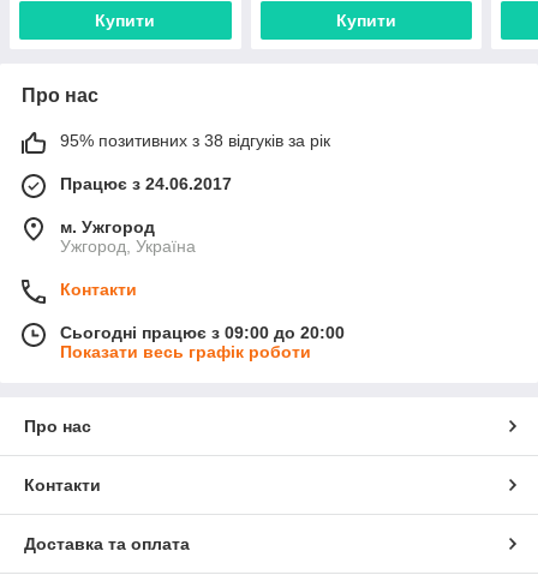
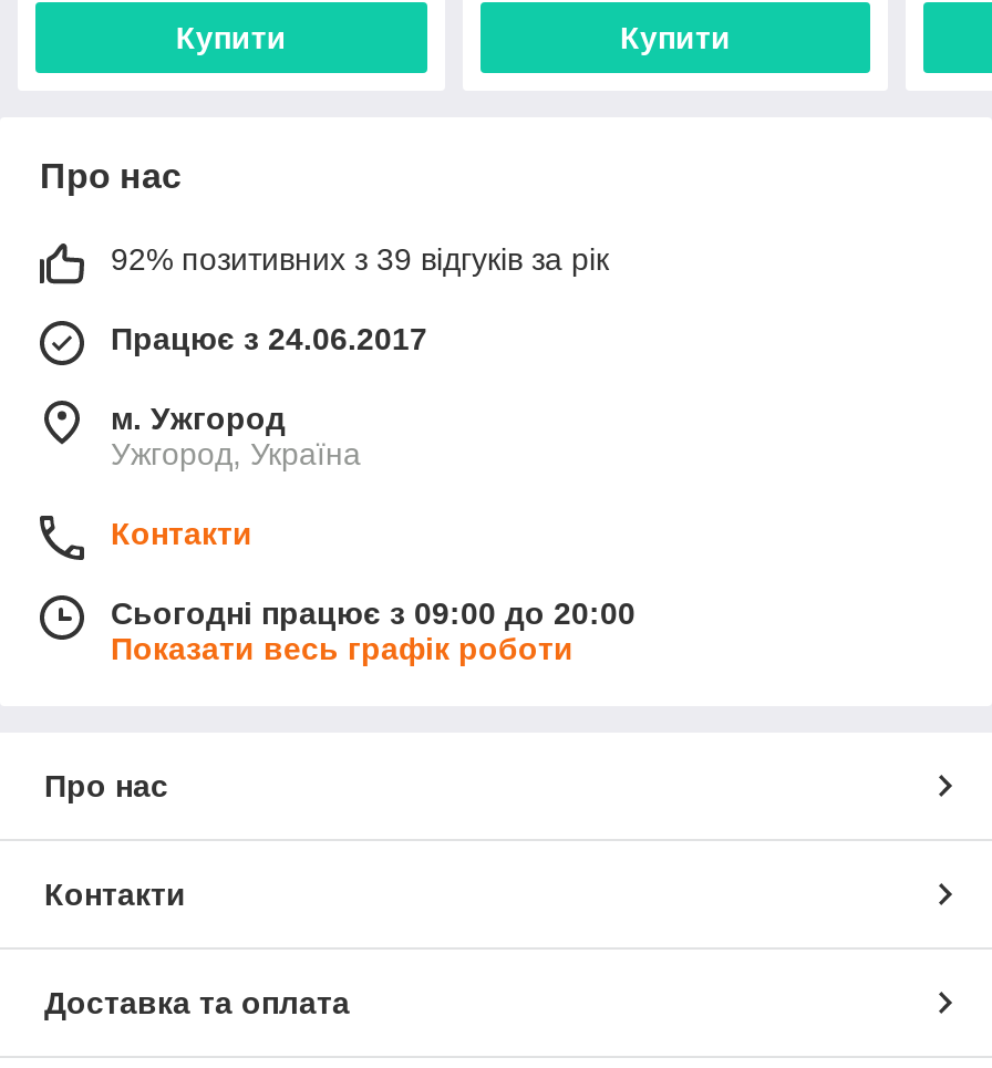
[60,131,330,151] 95% позитивних з 38 відгуків за рік -> [111,242,609,278] 92% позитивних з 39 відгуків за рік

